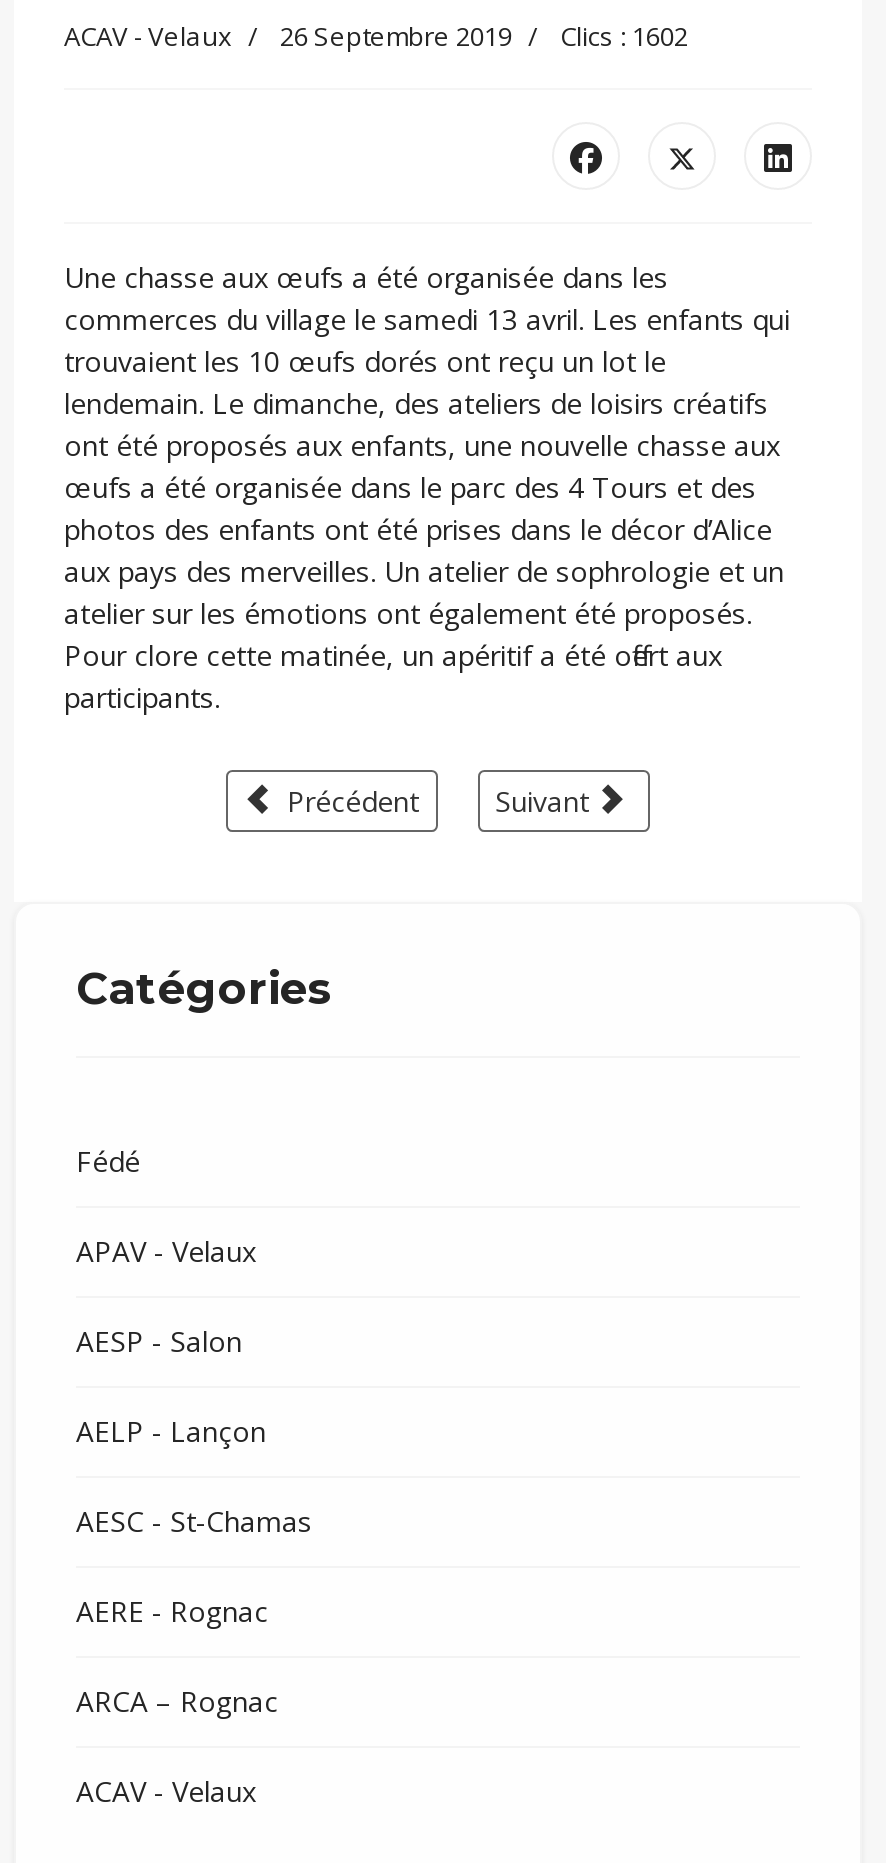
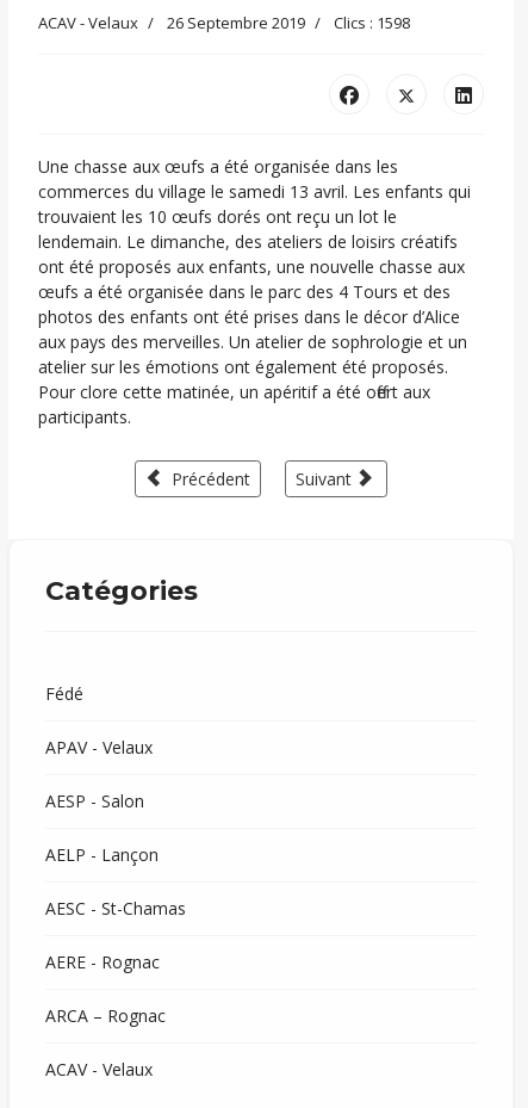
[64,19,688,55] ACAV - Velaux 26 Septembre 2019 Clics : 1602 -> [38,12,410,34] ACAV - Velaux 26 Septembre 2019 Clics : 1598

